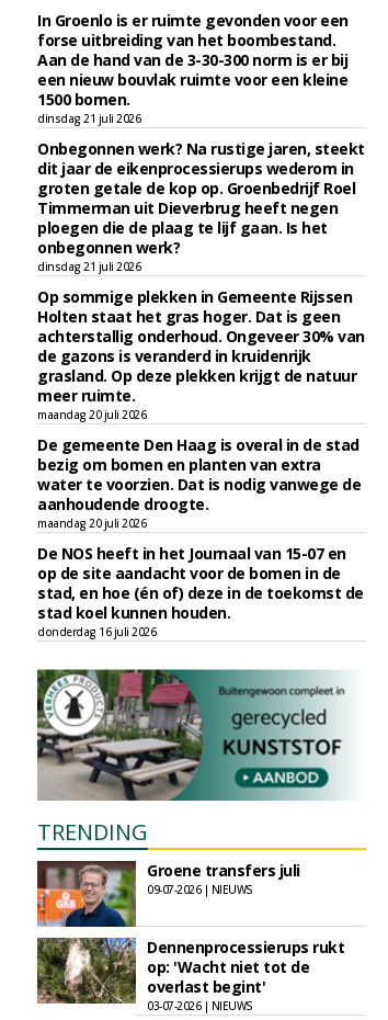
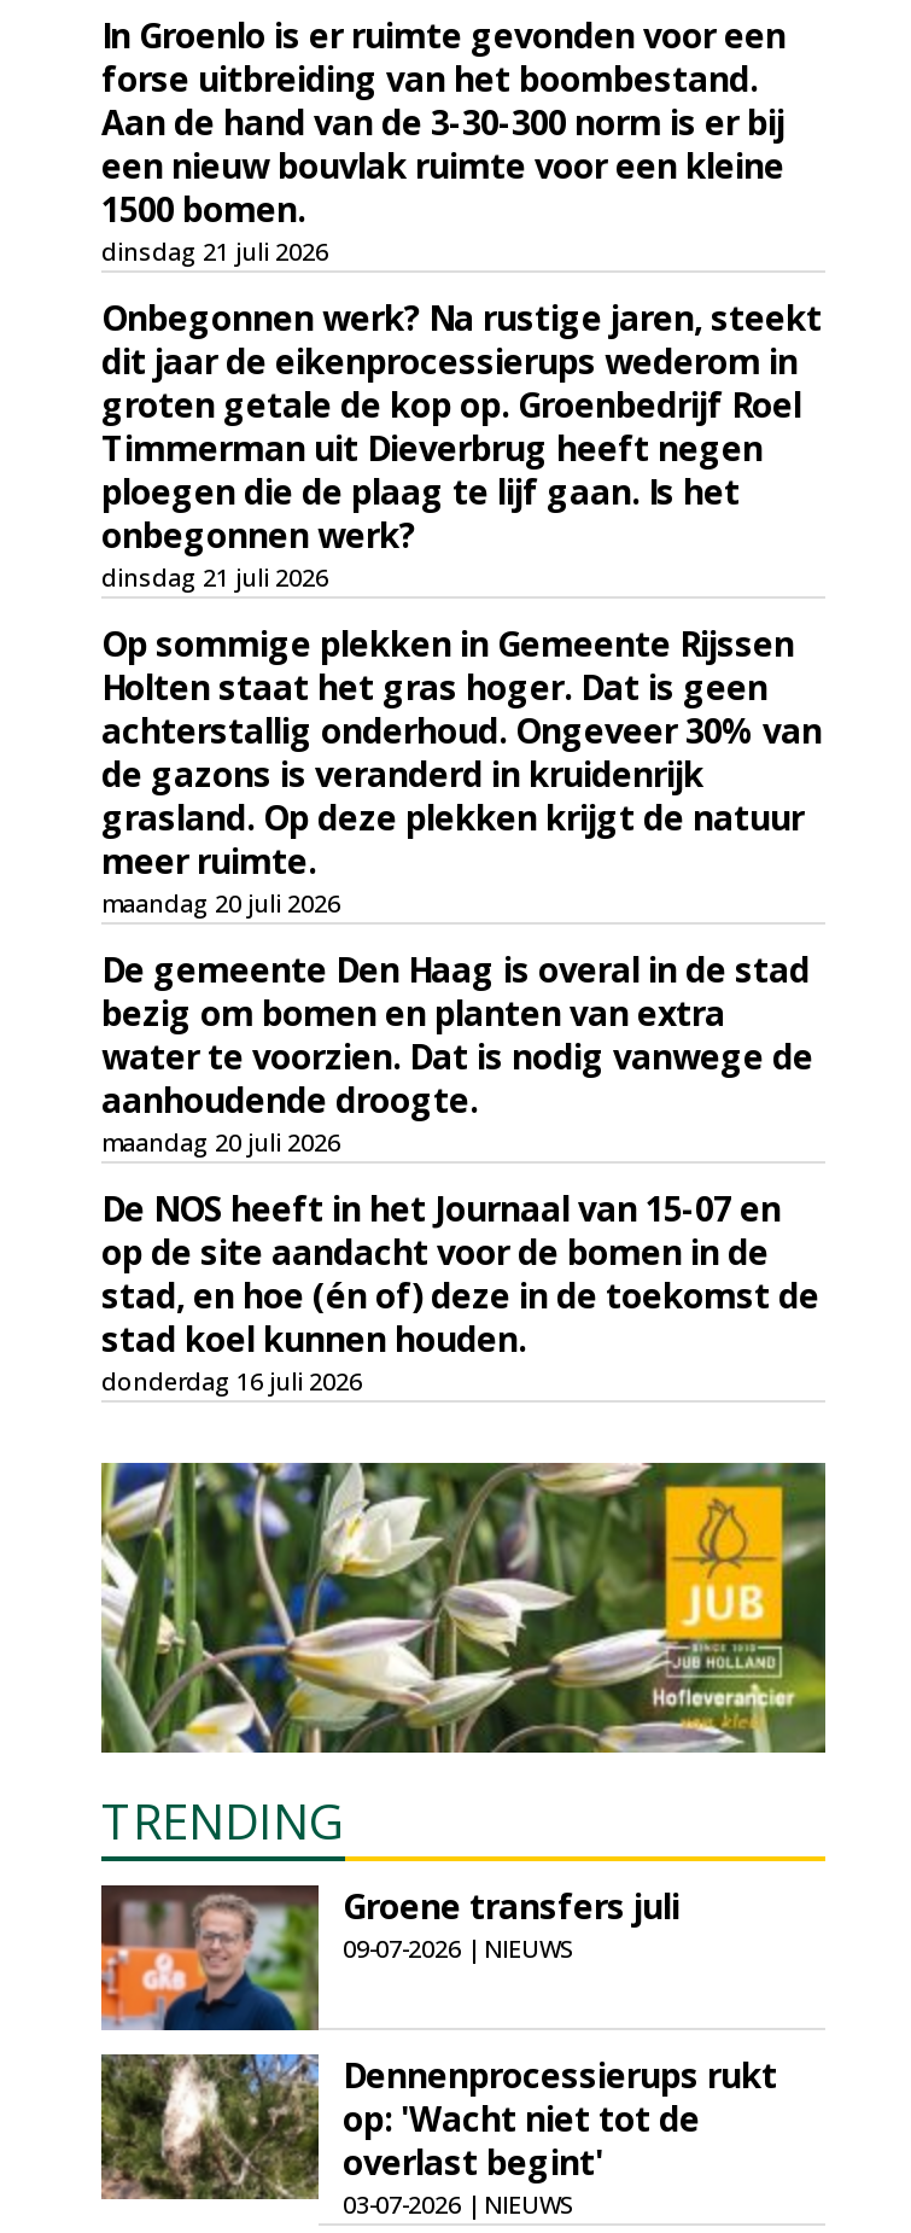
[36,668,366,802] [image] -> [99,1461,828,1755] [image]

